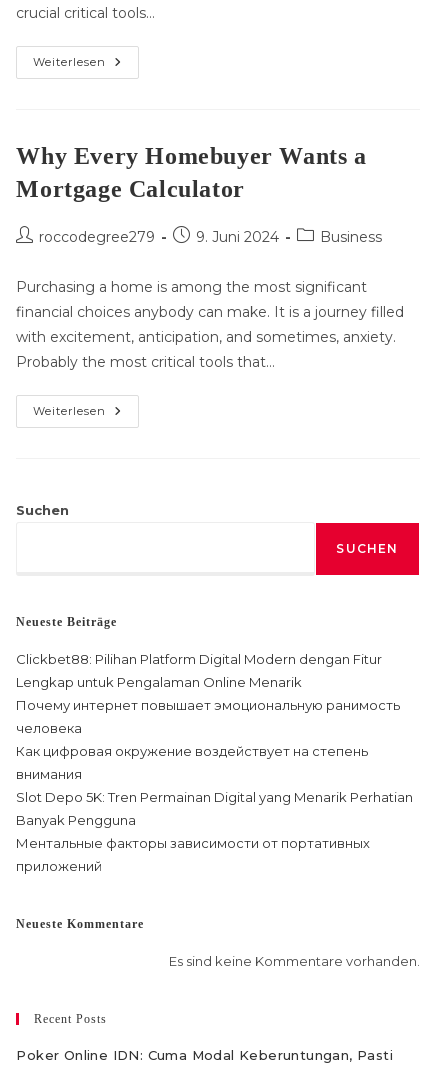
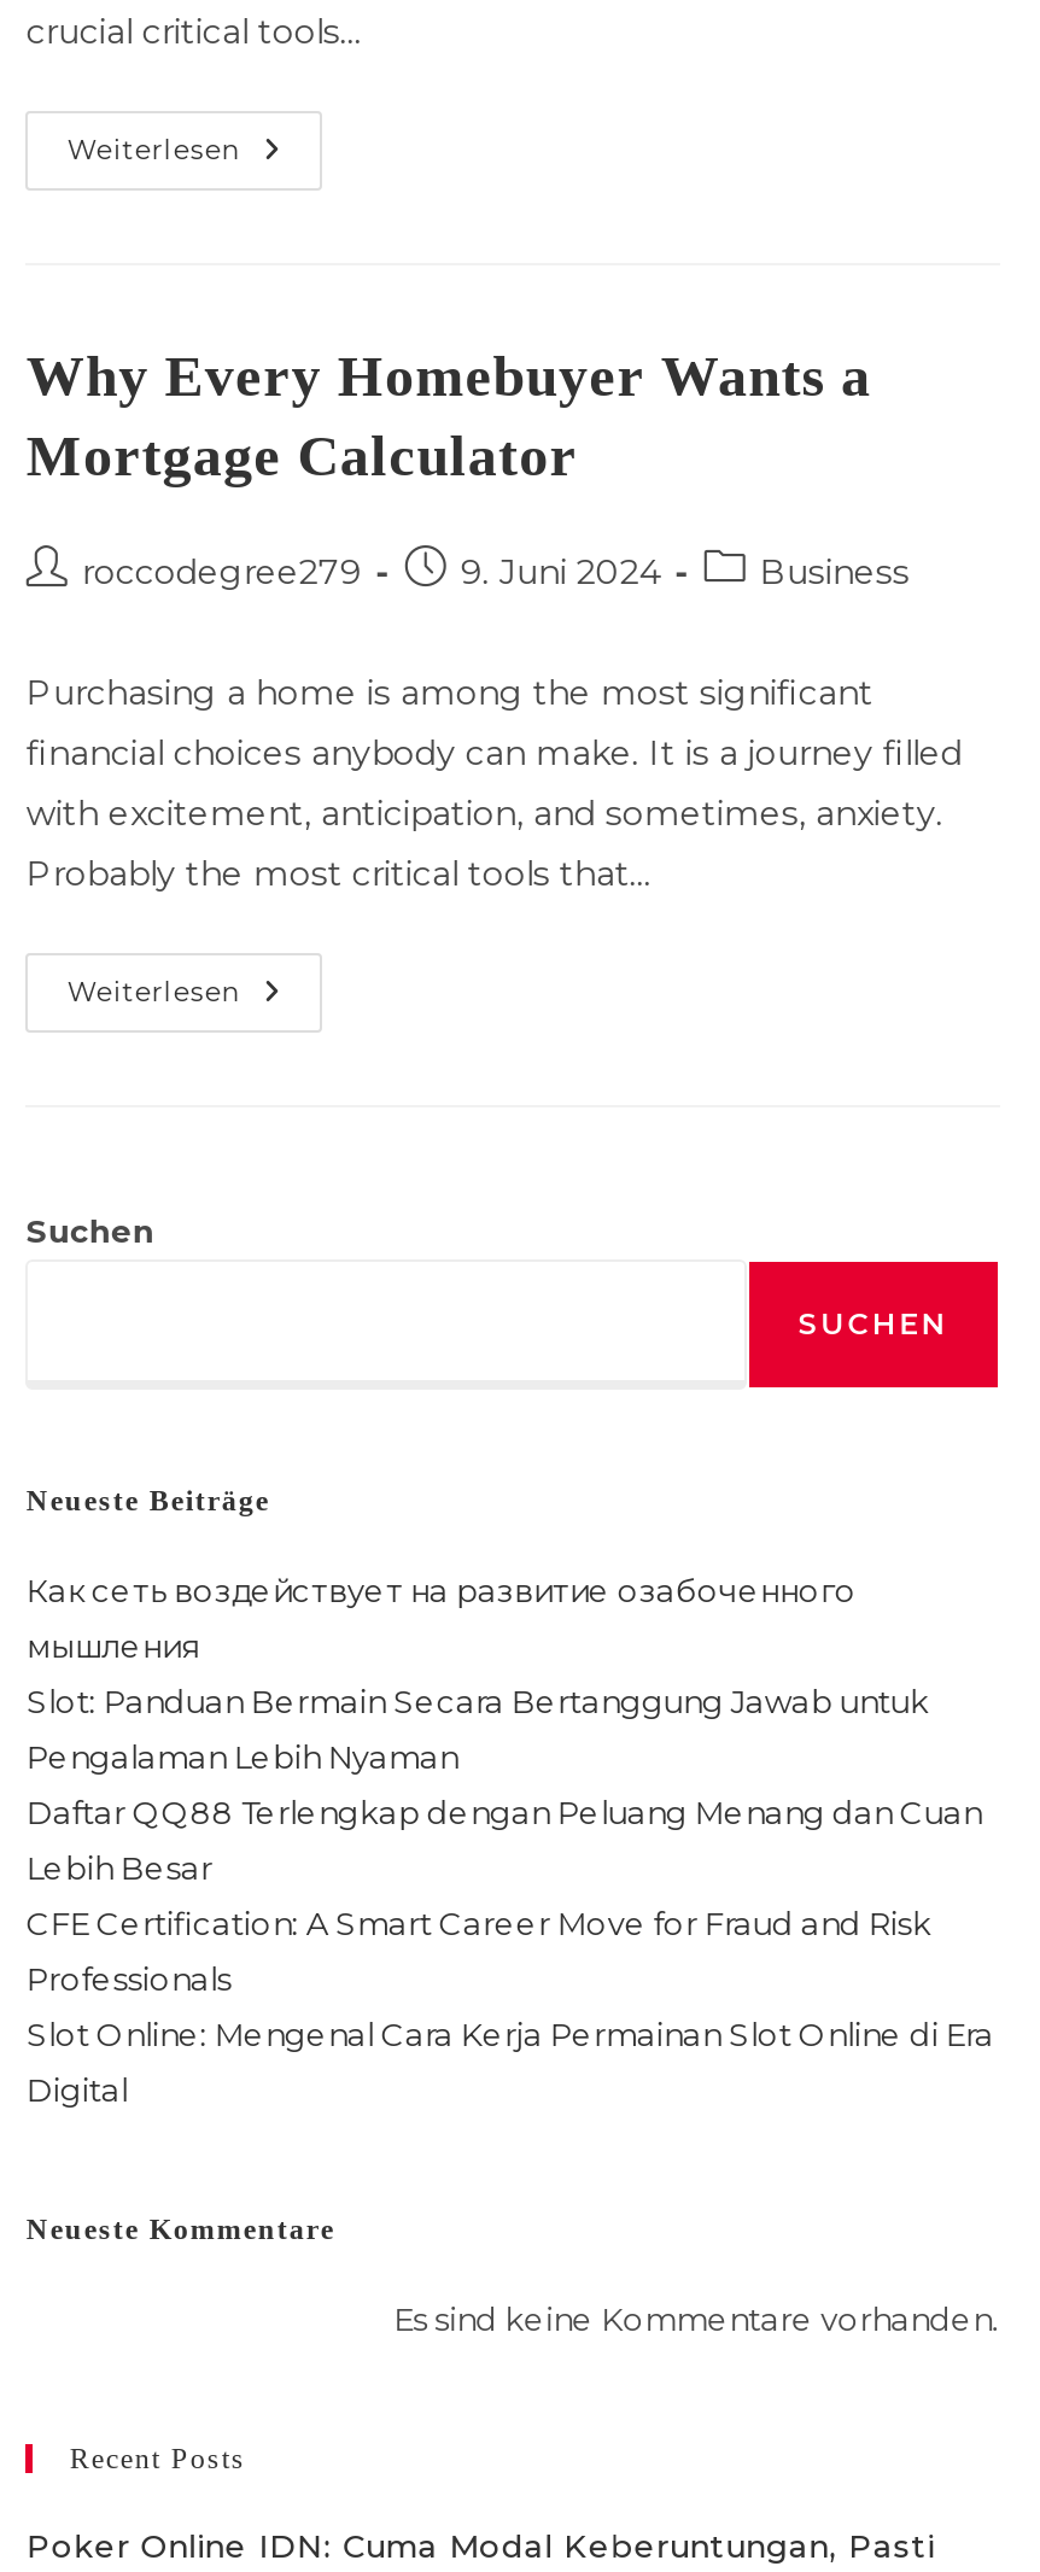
[16,651,413,874] Clickbet88: Pilihan Platform Digital Modern dengan Fitur | Lengkap untuk Pengalaman Online Menarik | Почему интернет повышает эмоциональную ранимость | человека | Как цифровая окружение воздействует на степень | внимания | Slot Depo 5K: Tren Permainan Digital yang Menarik Perhatian | Banyak Pengguna | Ментальные факторы зависимости от портативных | приложений -> [26,1571,994,2109] Как сеть воздействует на развитие озабоченного | мышления | Slot: Panduan Bermain Secara Bertanggung Jawab untuk | Pengalaman Lebih Nyaman | Daftar QQ88 Terlengkap dengan Peluang Menang dan Cuan | Lebih Besar | CFE Certification: A Smart Career Move for Fraud and Risk | Professionals | Slot Online: Mengenal Cara Kerja Permainan Slot Online di Era | Digital

